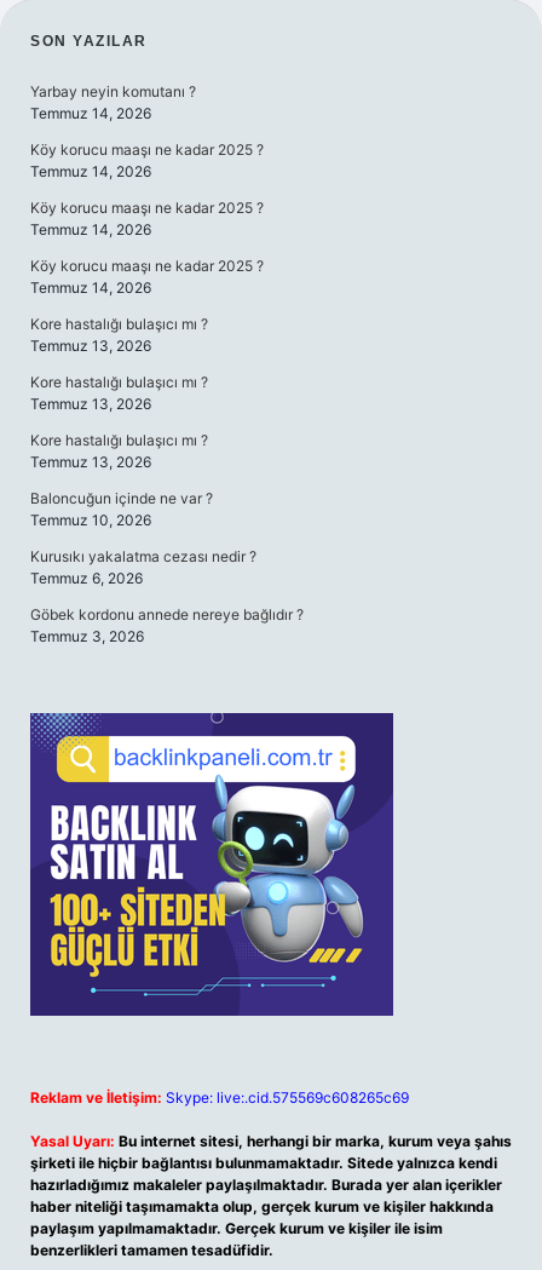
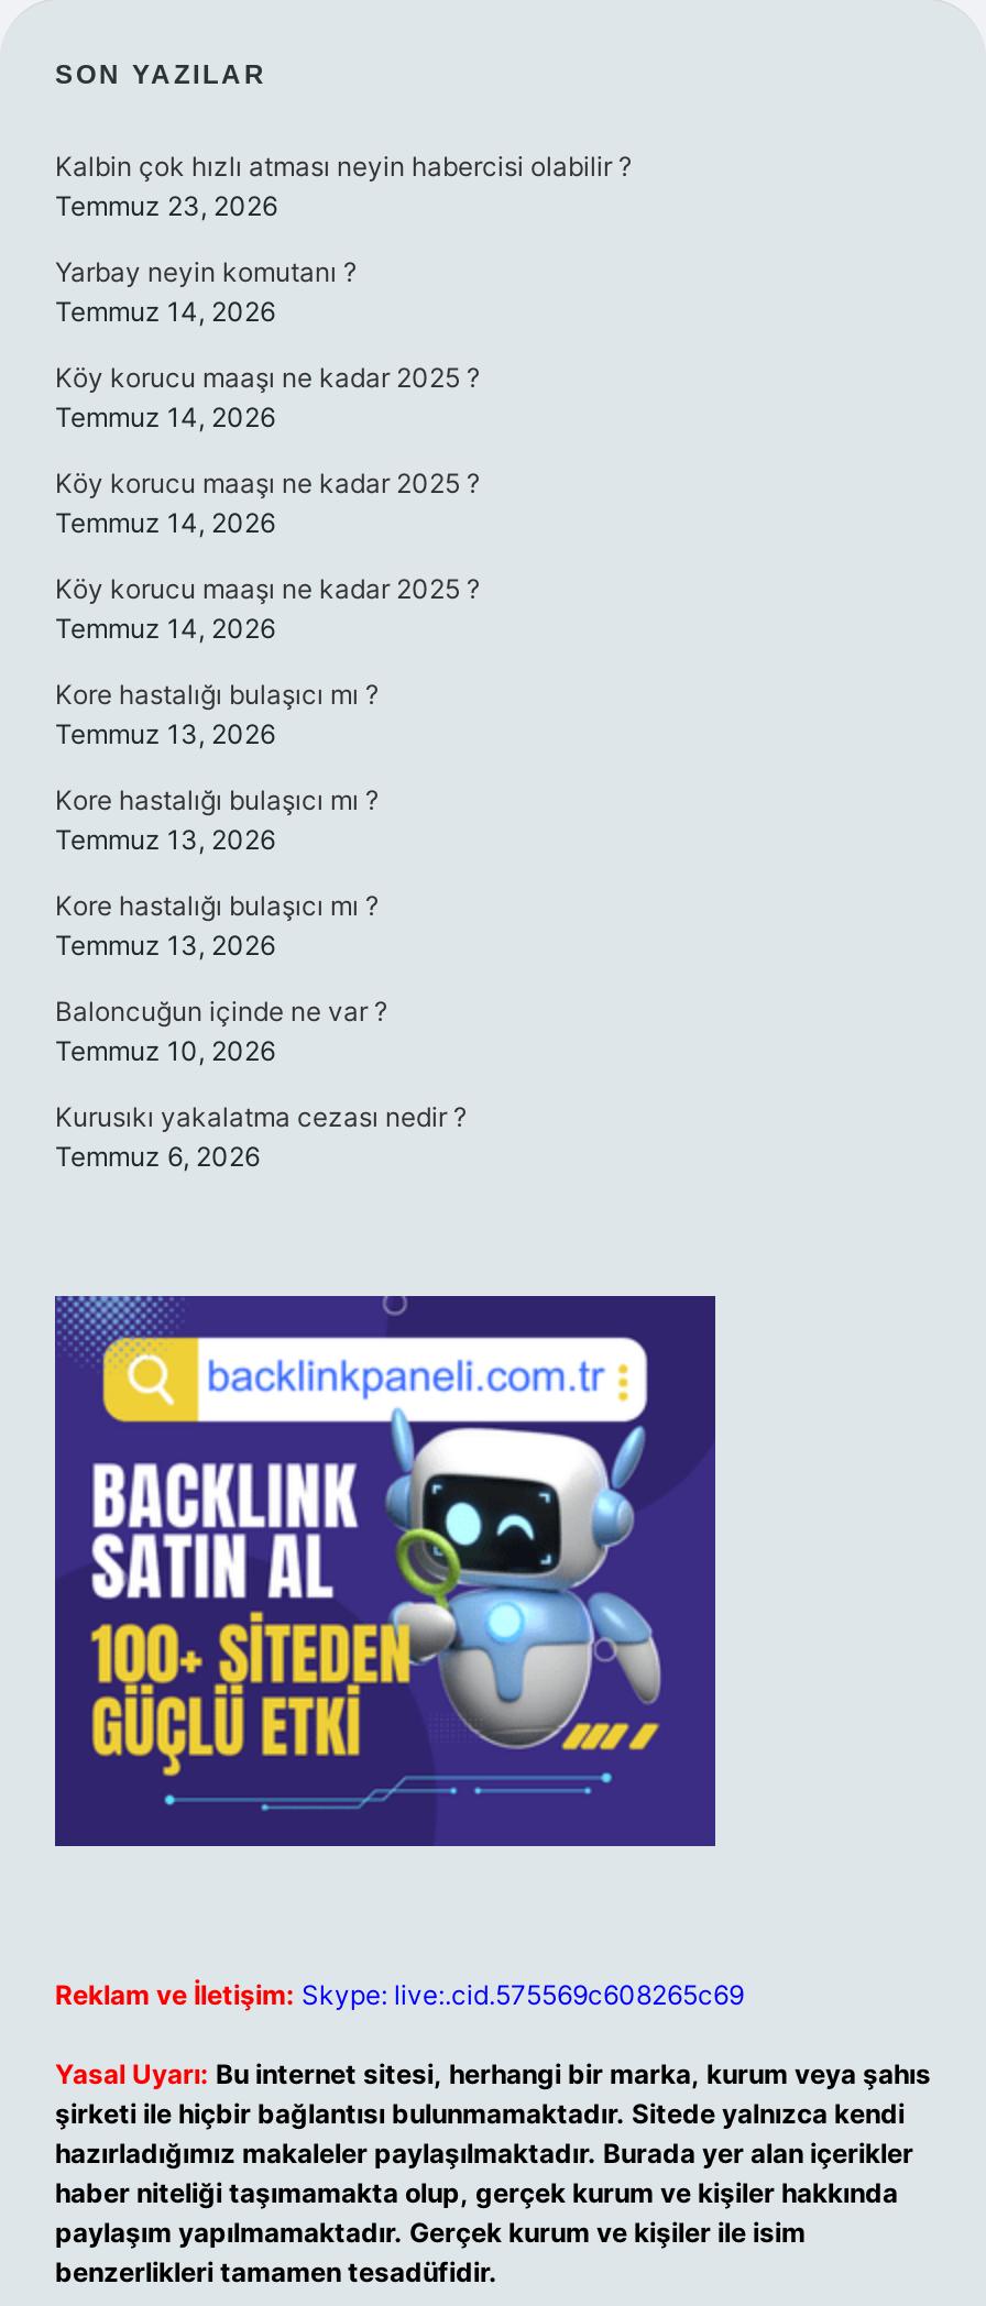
none -> [55,150,632,222] Kalbin çok hızlı atması neyin habercisi olabilir ? | Temmuz 23, 2026
moved [30,82,264,587] -> [55,255,480,1173]: Yarbay neyin komutanı ? | Temmuz 14, 2026 | Köy korucu maaşı ne kadar 2025 ? | ... | Kurusıkı yakalatma cezası nedir ? | Temmuz 6, 2026
[30,605,304,645] Göbek kordonu annede nereye bağlıdır ? | Temmuz 3, 2026 -> none

